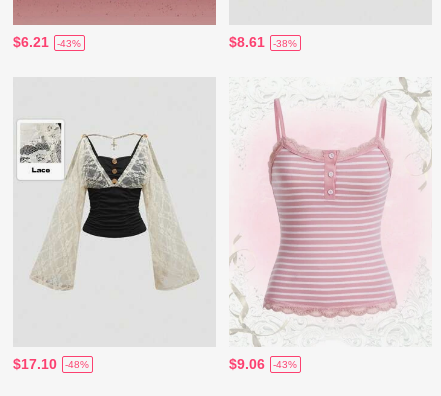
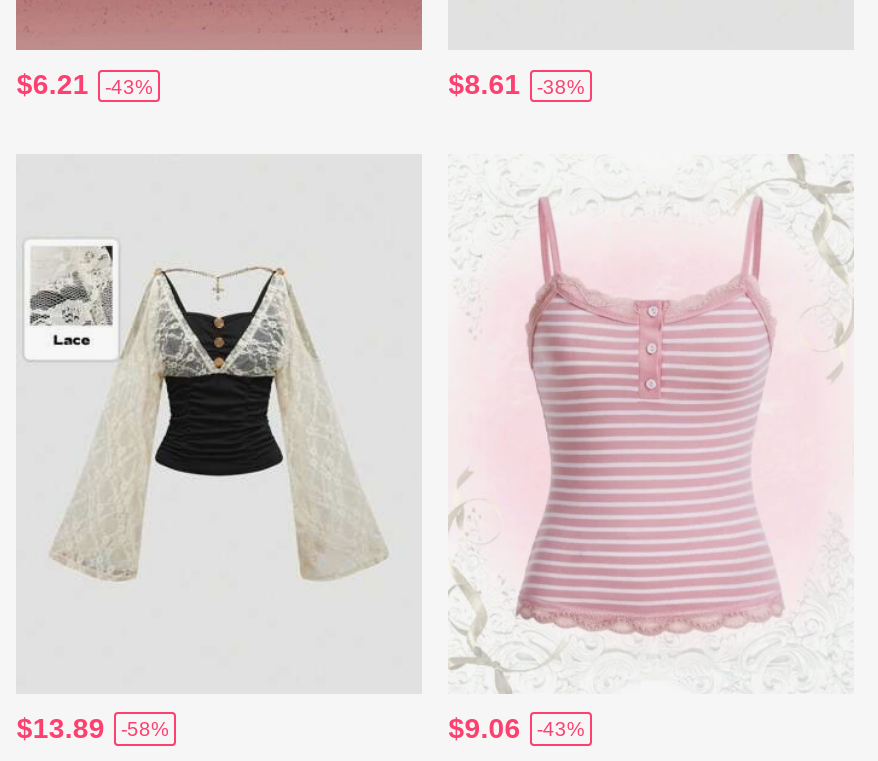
[13,356,57,372] $17.10 -> [17,712,105,744] $13.89
[65,359,89,370] -48% -> [121,718,169,740] -58%

